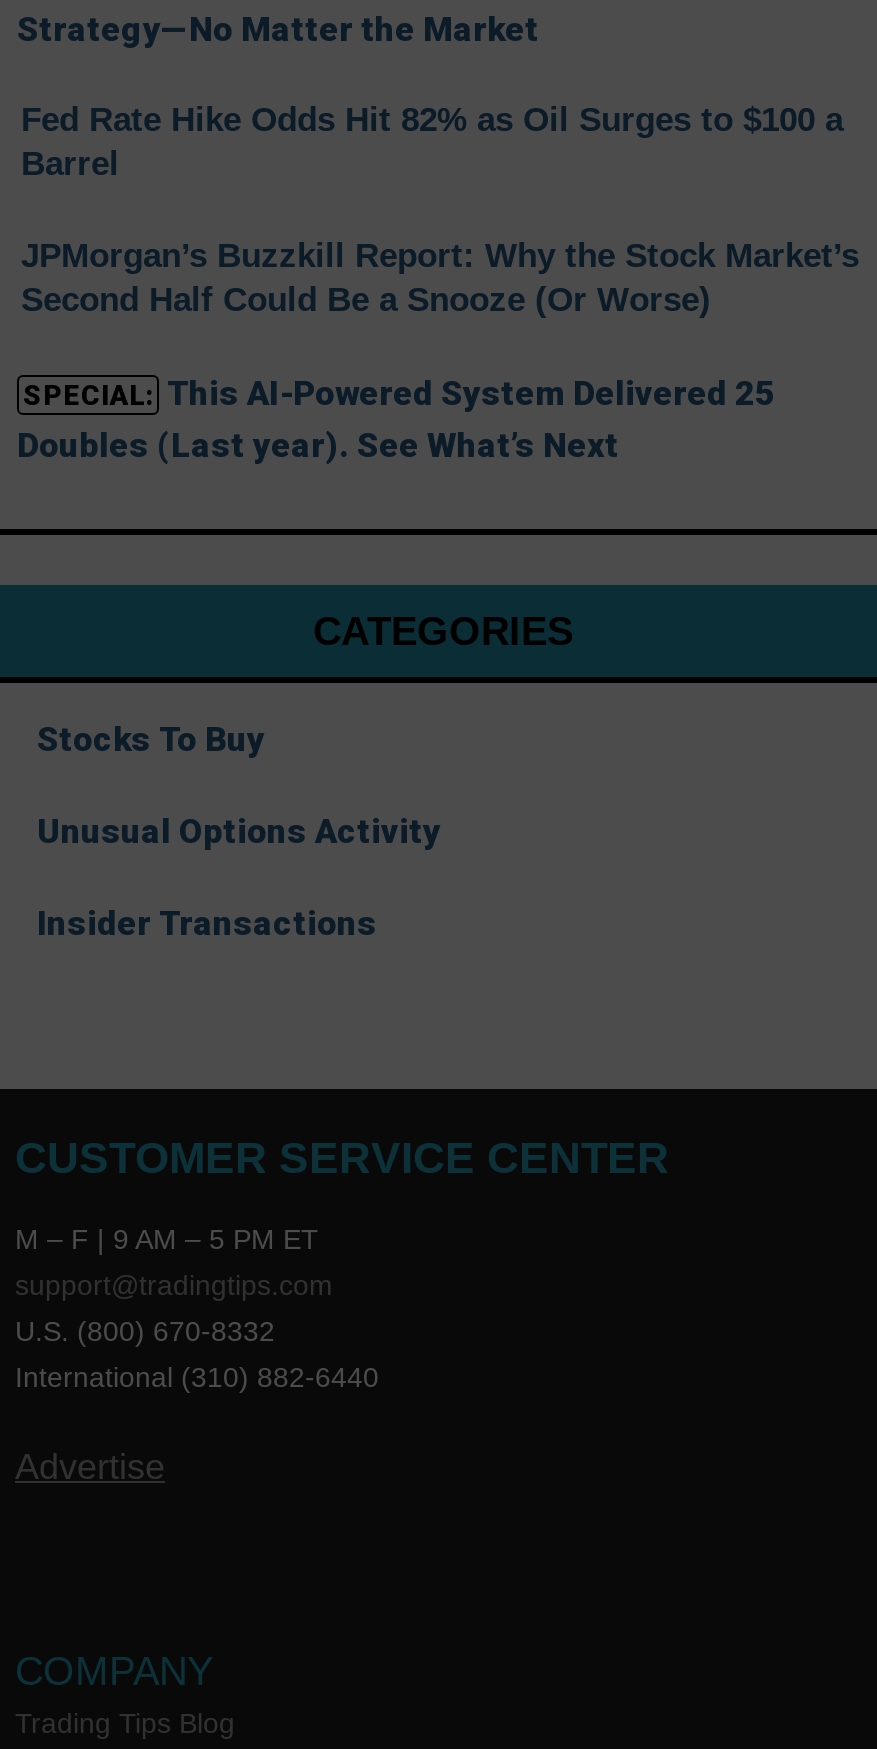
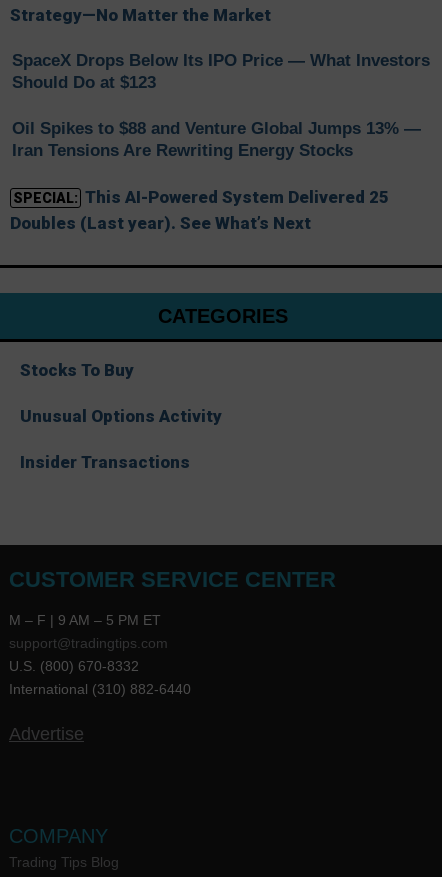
[21,100,843,182] Fed Rate Hike Odds Hit 82% as Oil Surges to $100 a | Barrel -> [12,51,430,92] SpaceX Drops Below Its IPO Price — What Investors | Should Do at $123
[21,236,859,318] JPMorgan’s Buzzkill Report: Why the Stock Market’s | Second Half Could Be a Snooze (Or Worse) -> [12,119,421,160] Oil Spikes to $88 and Venture Global Jumps 13% — | Iran Tensions Are Rewriting Energy Stocks

